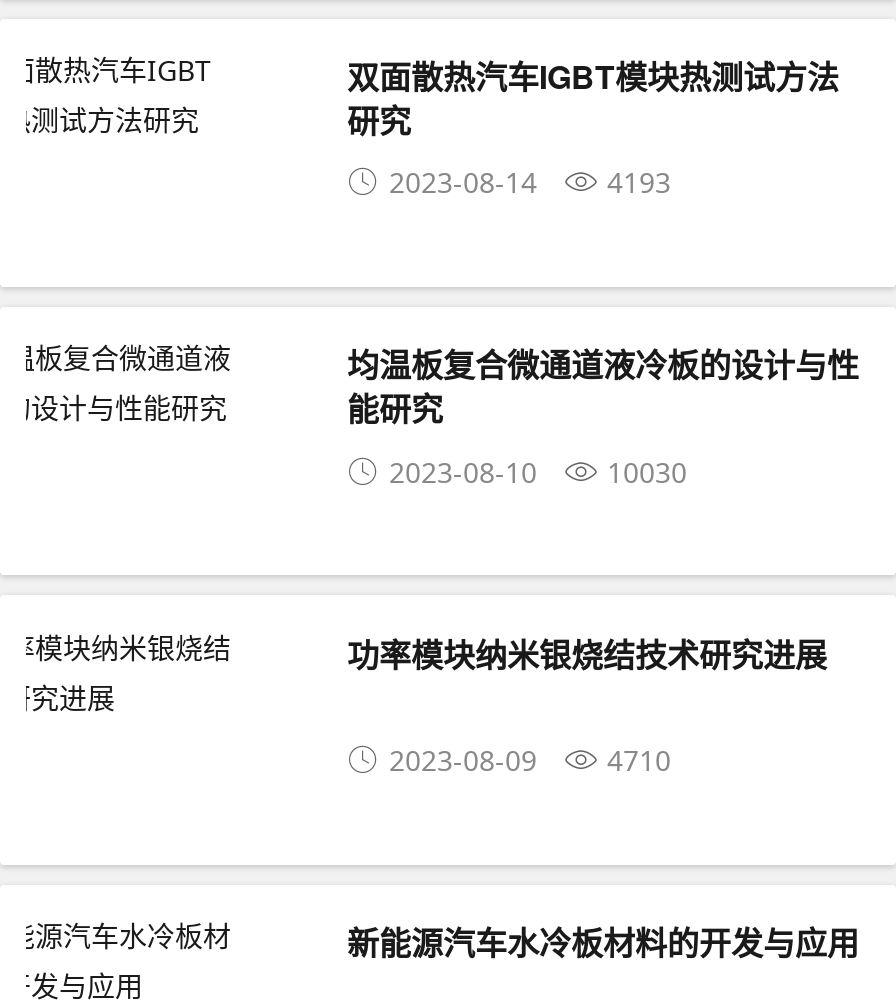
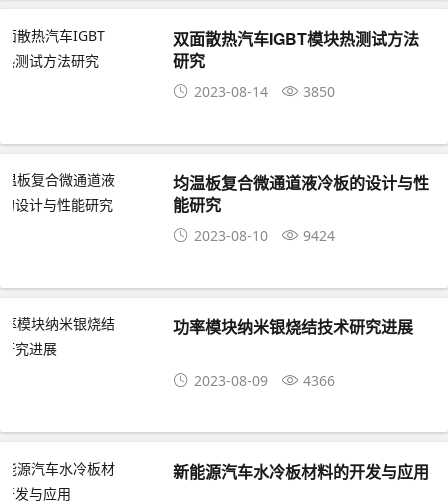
[389,164,671,202] 2023-08-14 4193 -> [194,82,335,101] 2023-08-14 3850
[389,453,687,491] 2023-08-10 10030 -> [194,226,335,245] 2023-08-10 9424
[389,742,671,780] 2023-08-09 4710 -> [194,371,335,390] 2023-08-09 4366

